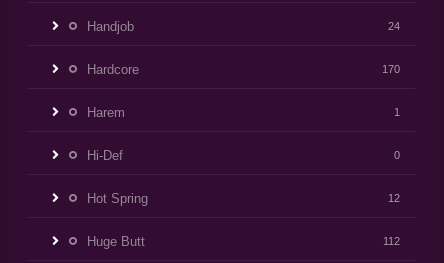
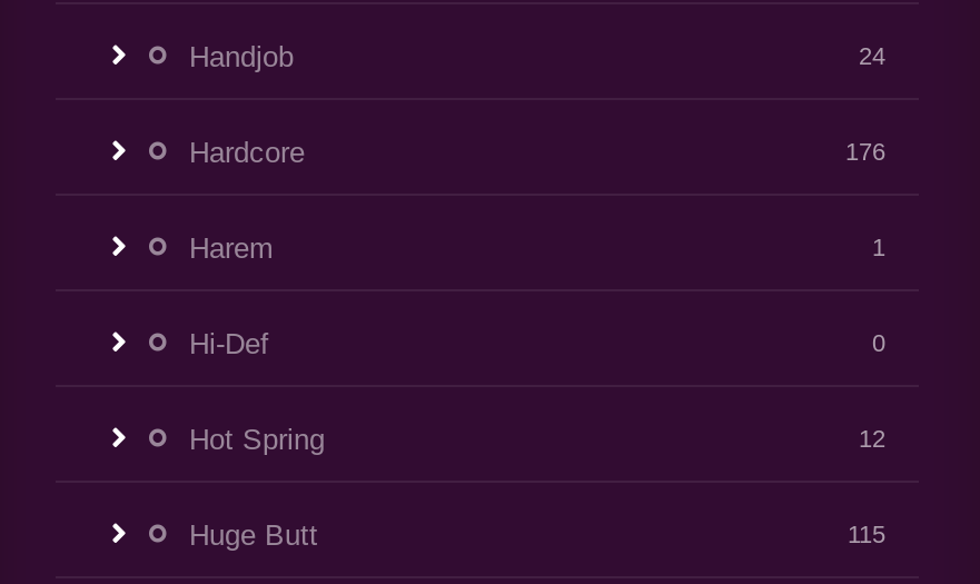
[382,63,400,75] 170 -> [845,139,885,165] 176
[383,235,400,247] 112 -> [848,521,885,548] 115

